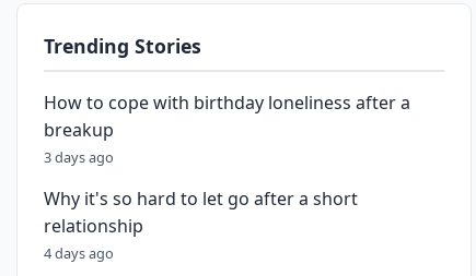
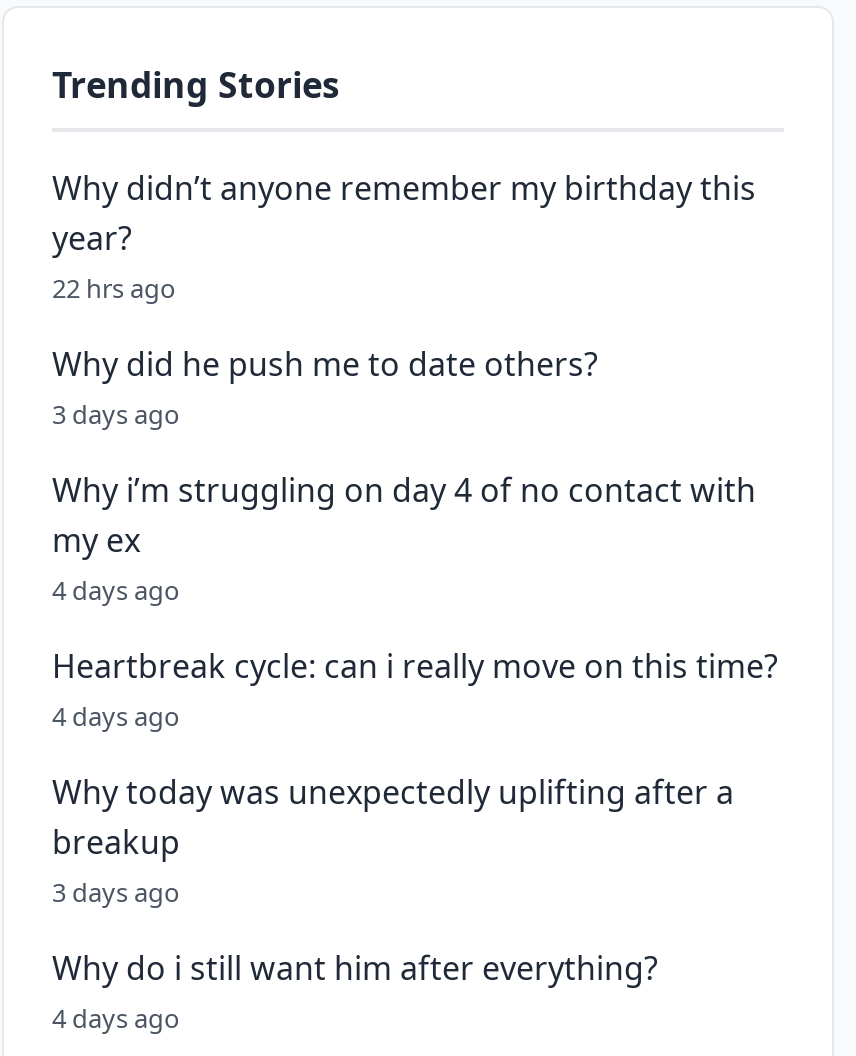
[44,91,410,115] How to cope with birthday loneliness after a -> [52,166,778,814] Why didn’t anyone remember my birthday this | year? | 22 hrs ago | Why did he push me to date others? | 3 days ago | Why i’m struggling on day 4 of no contact with | my ex | 4 days ago | Heartbreak cycle: can i really move on this time? | 4 days ago | Why today was unexpectedly uplifting after a
moved [44,118,114,167] -> [52,820,180,910]: breakup | 3 days ago
[44,187,358,238] Why it's so hard to let go after a short | relationship -> [52,946,658,990] Why do i still want him after everything?

